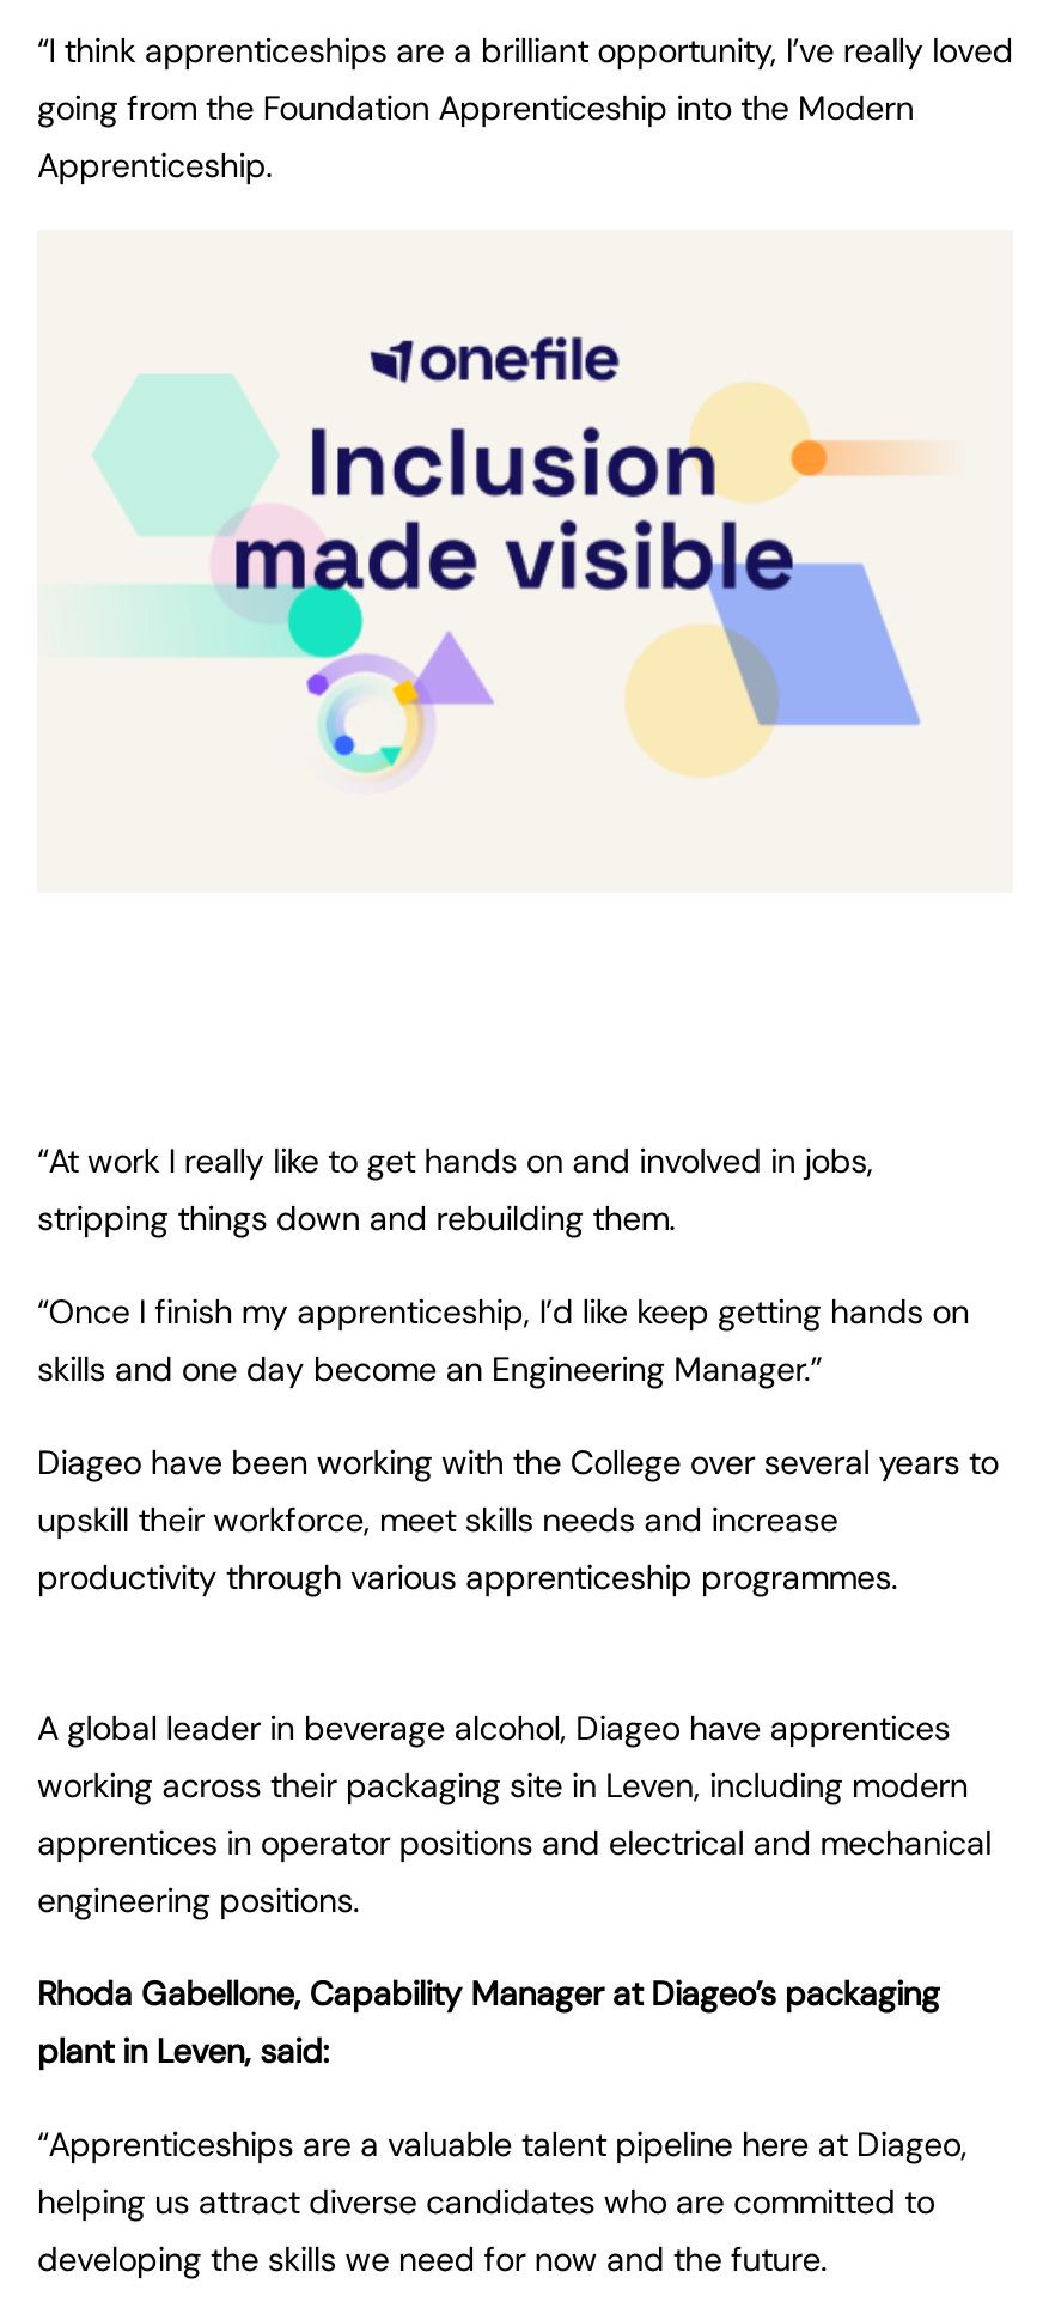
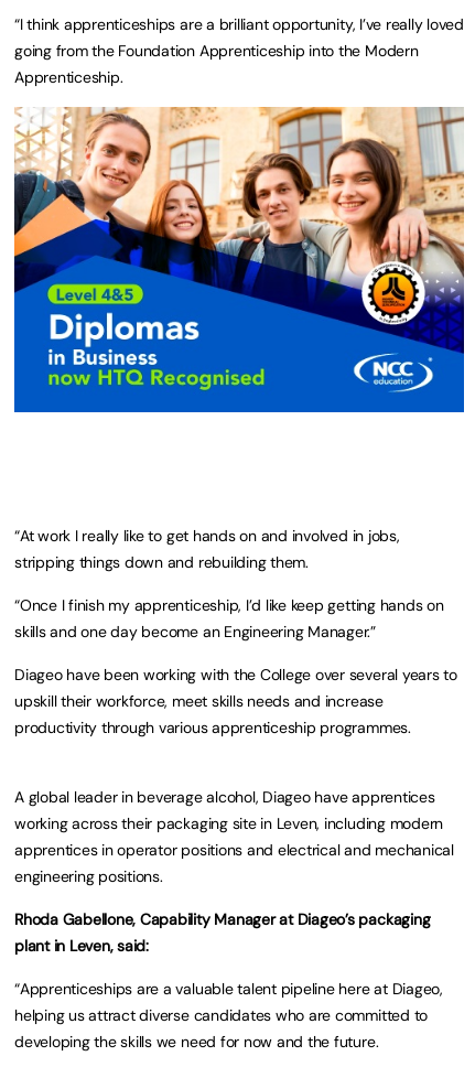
[37,230,1013,893] [image] -> [13,106,465,413] [image]

